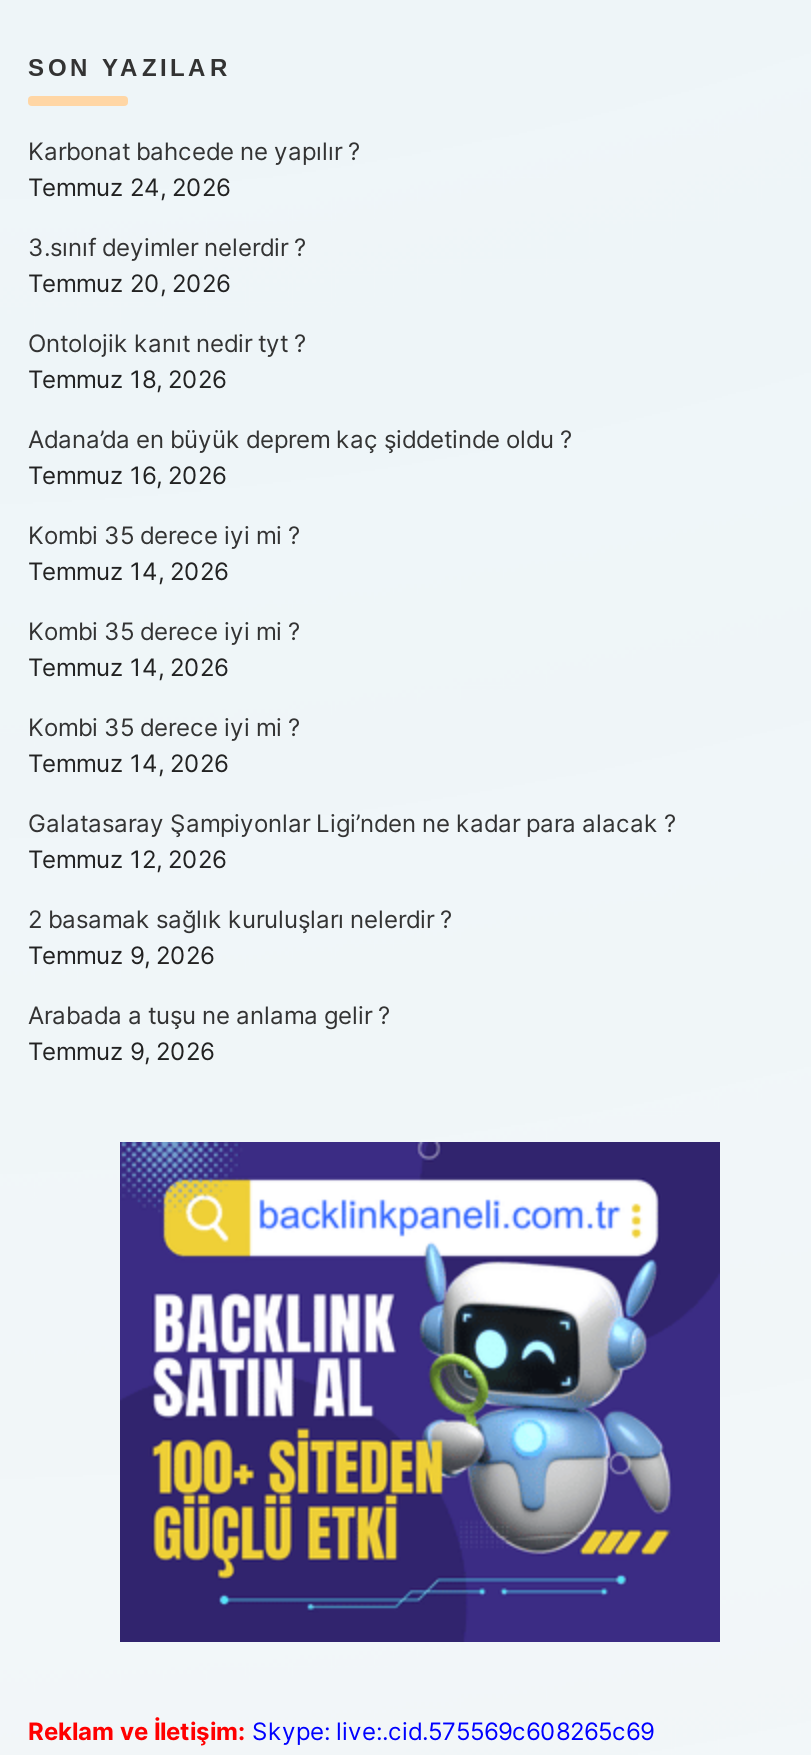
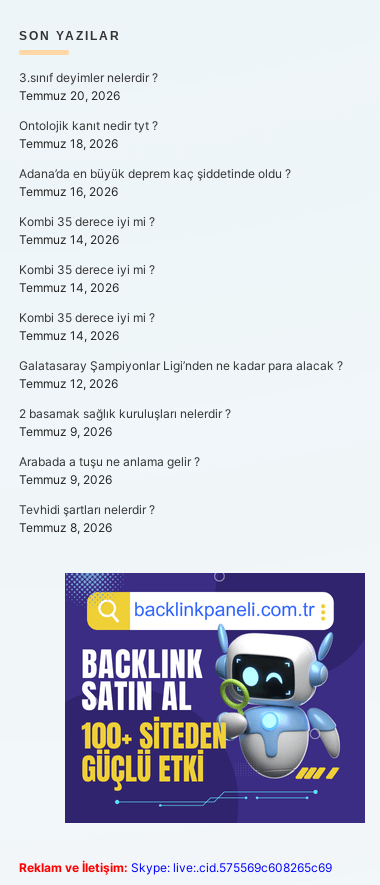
[28,136,360,202] Karbonat bahcede ne yapılır ? | Temmuz 24, 2026 -> none
moved [28,232,676,1066] -> [19,70,343,487]: 3.sınıf deyimler nelerdir ? | Temmuz 20, 2026 | Ontolojik kanıt nedir tyt ? | ... | Arabada a tuşu ne anlama gelir ? | Temmuz 9, 2026
none -> [19,502,155,535] Tevhidi şartları nelerdir ? | Temmuz 8, 2026

